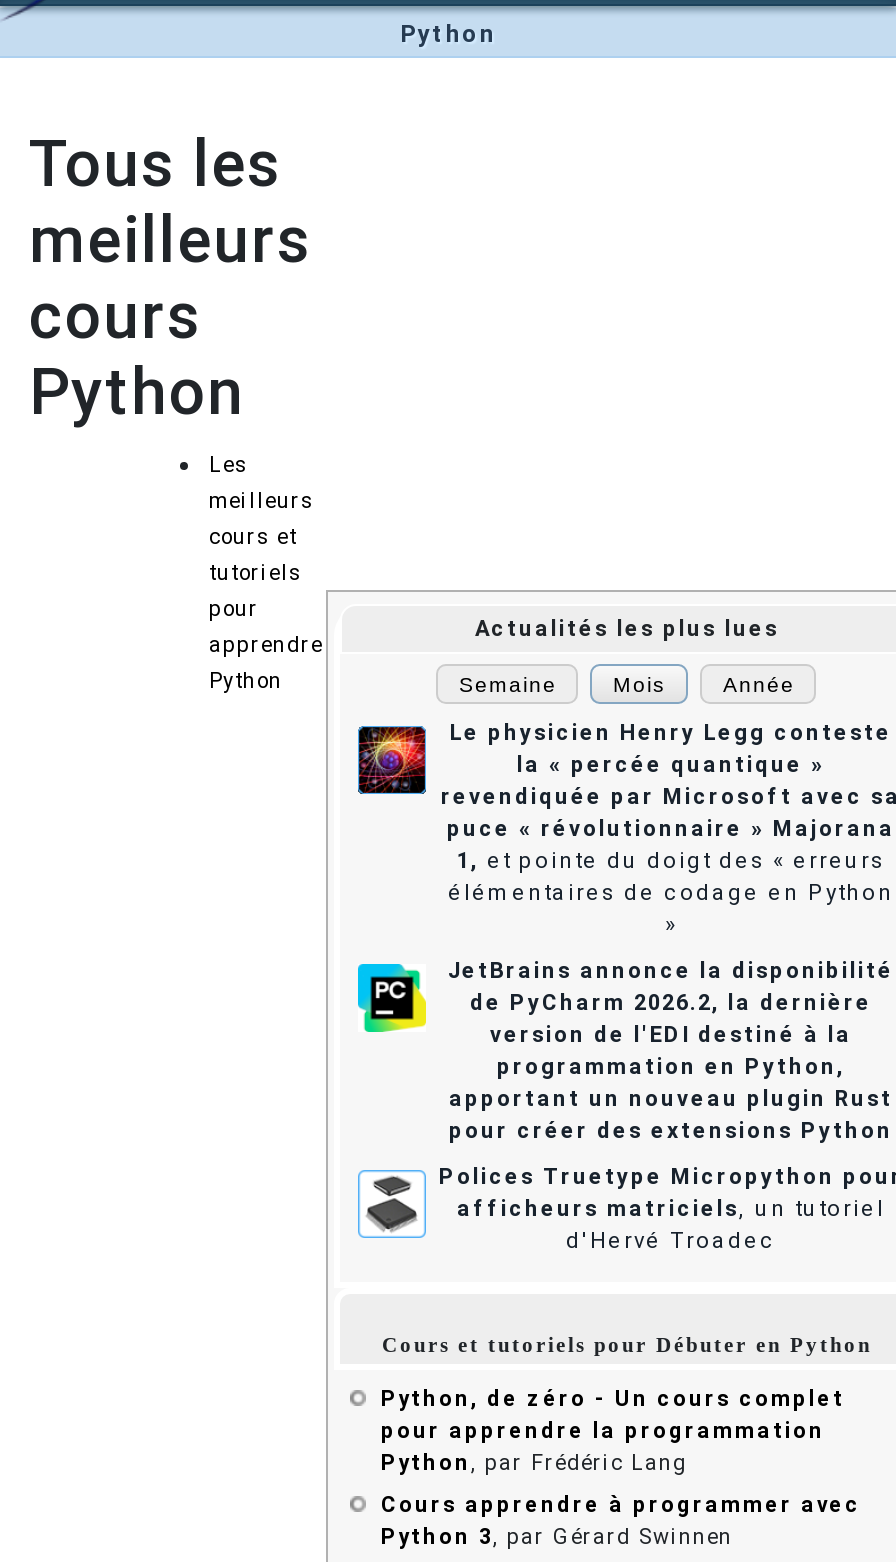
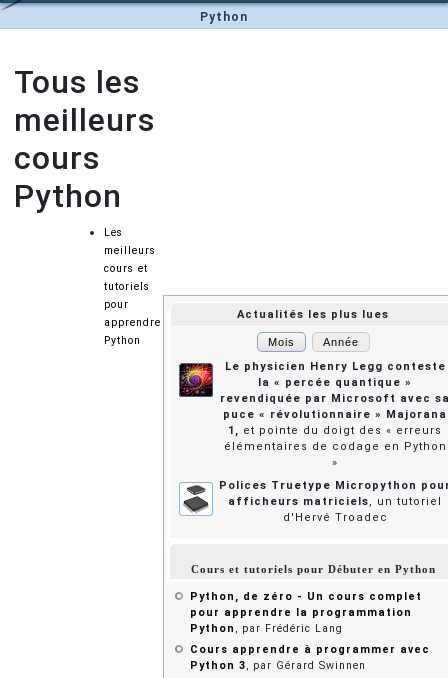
[459,673,557,697] Semaine -> none
[356,959,894,1145] [image] | JetBrains annonce la disponibilité | de PyCharm 2026.2, la dernière | version de l'EDI destiné à la | programmation en Python, | apportant un nouveau plugin Rust | pour créer des extensions Python -> none

